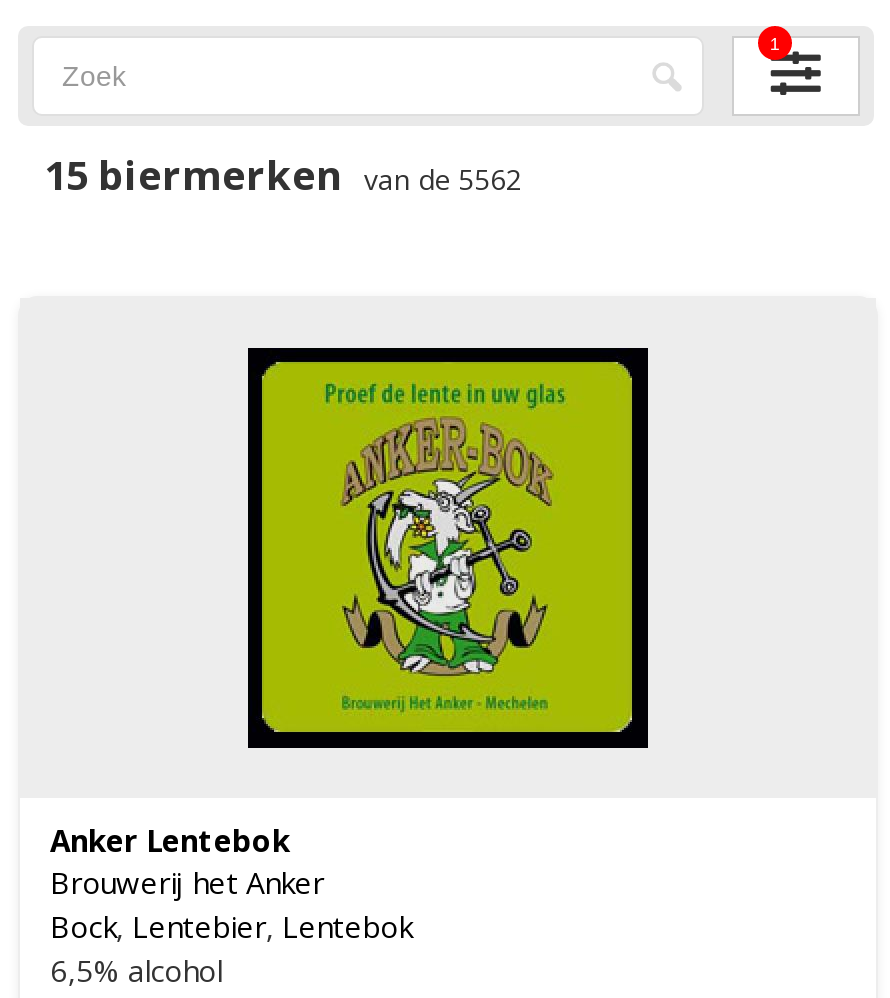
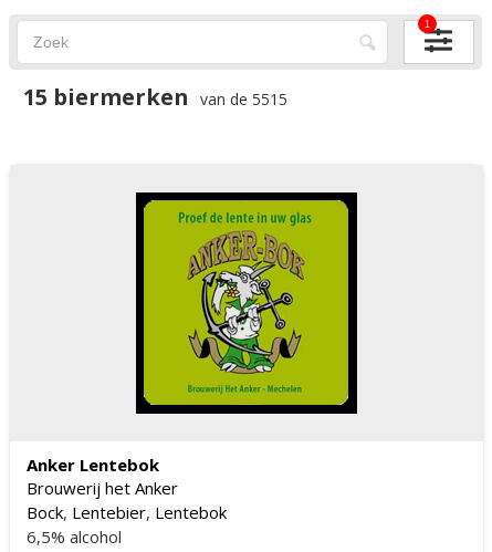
[44,147,522,201] 15 biermerken van de 5562 -> [23,81,287,111] 15 biermerken van de 5515

